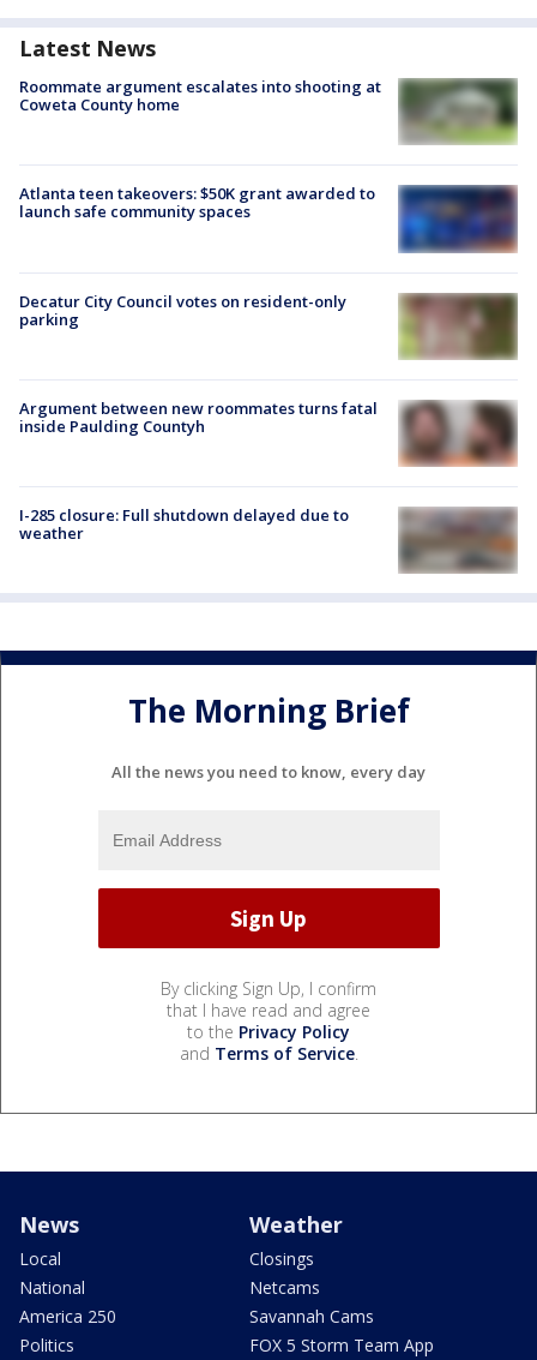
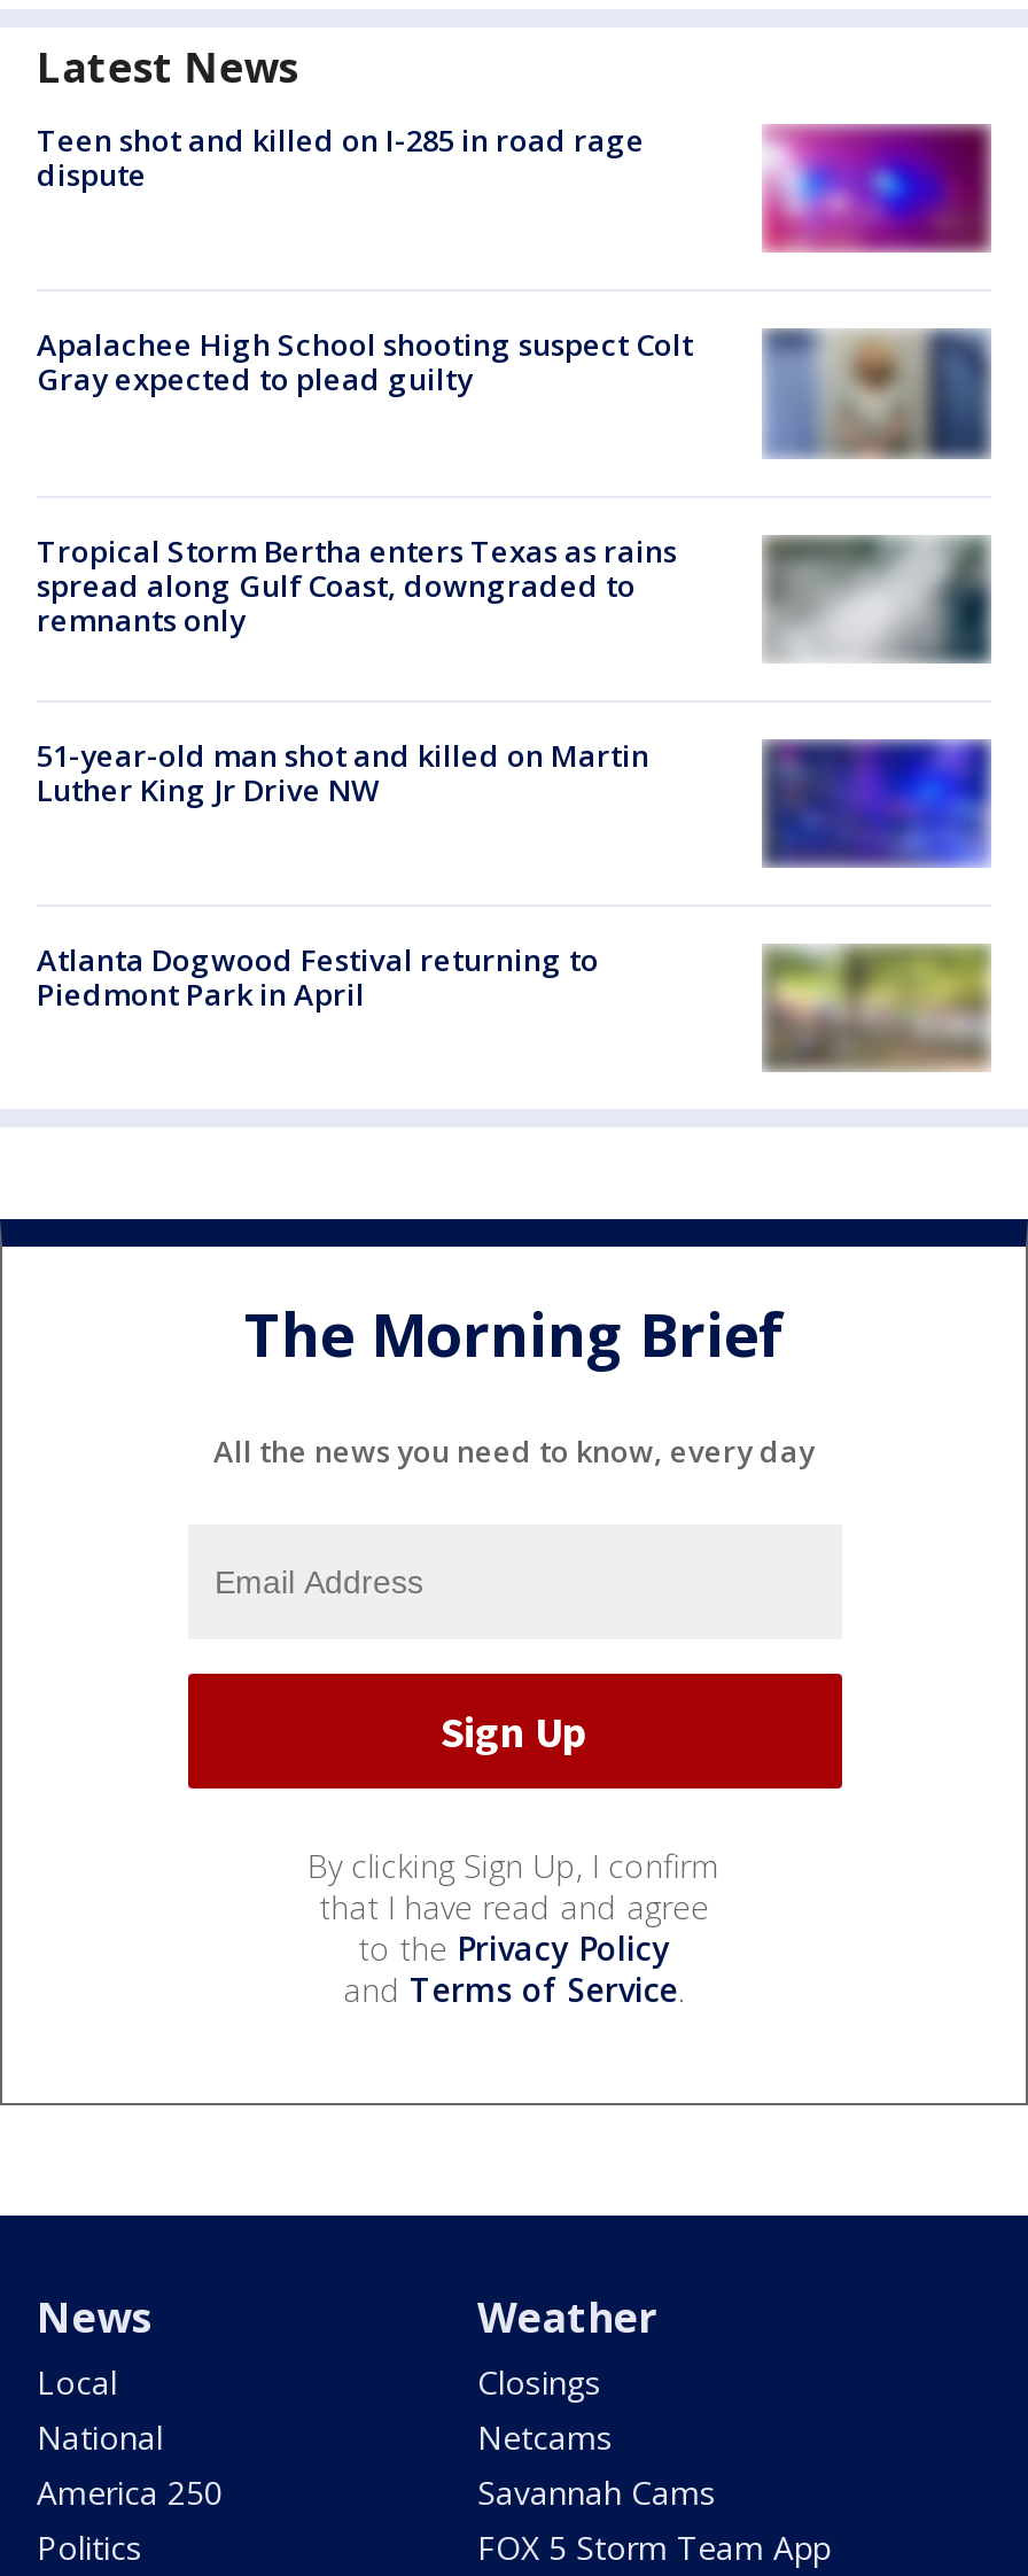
[19,76,381,115] Roommate argument escalates into shooting at | Coweta County home -> [37,119,645,195] Teen shot and killed on I-285 in road rage | dispute
[398,78,518,145] [image] -> [762,124,991,253] [image]
[19,183,518,253] [image] | Atlanta teen takeovers: $50K grant awarded to | launch safe community spaces -> [37,324,991,459] [image] | Apalachee High School shooting suspect Colt | Gray expected to plead guilty
[19,290,346,329] Decatur City Council votes on resident-only | parking -> [37,529,677,639] Tropical Storm Bertha enters Texas as rains | spread along Gulf Coast, downgraded to | remnants only
[399,293,518,360] [image] -> [764,535,991,664] [image]
[19,397,378,437] Argument between new roommates turns fatal | inside Paulding Countyh -> [37,734,649,810] 51-year-old man shot and killed on Martin | Luther King Jr Drive NW
[399,400,518,467] [image] -> [762,739,991,868] [image]
[19,504,349,544] I-285 closure: Full shutdown delayed due to | weather -> [37,939,599,1015] Atlanta Dogwood Festival returning to | Piedmont Park in April
[402,508,517,569] [image] -> [766,946,989,1063] [image]

